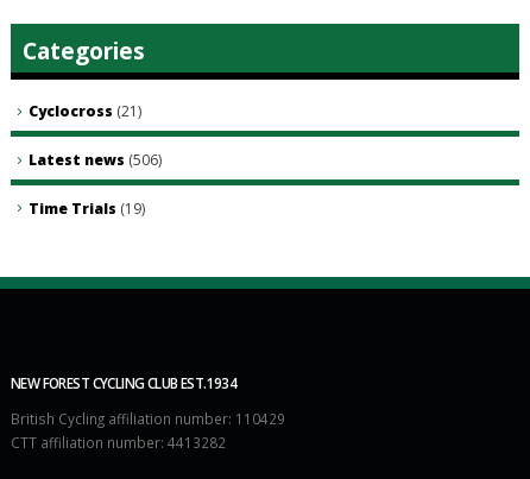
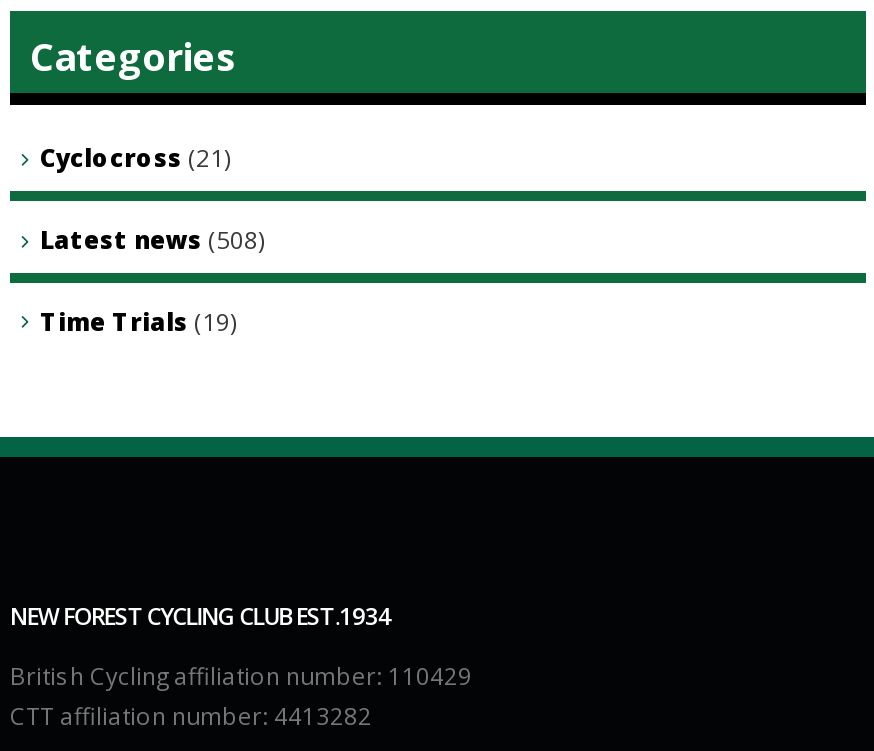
[29,150,162,170] Latest news (506) -> [40,223,264,257] Latest news (508)

